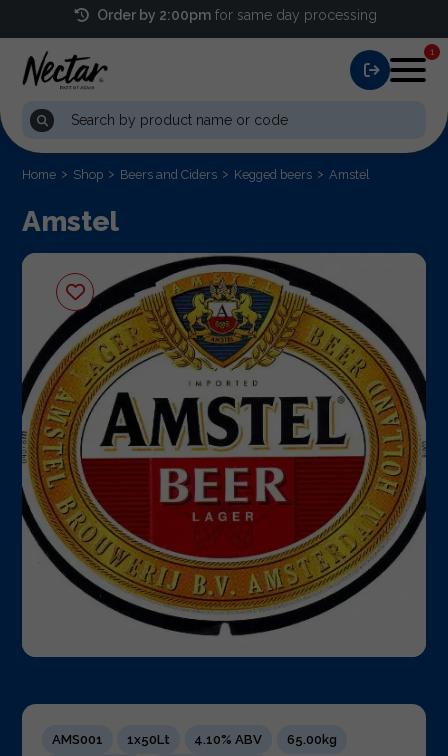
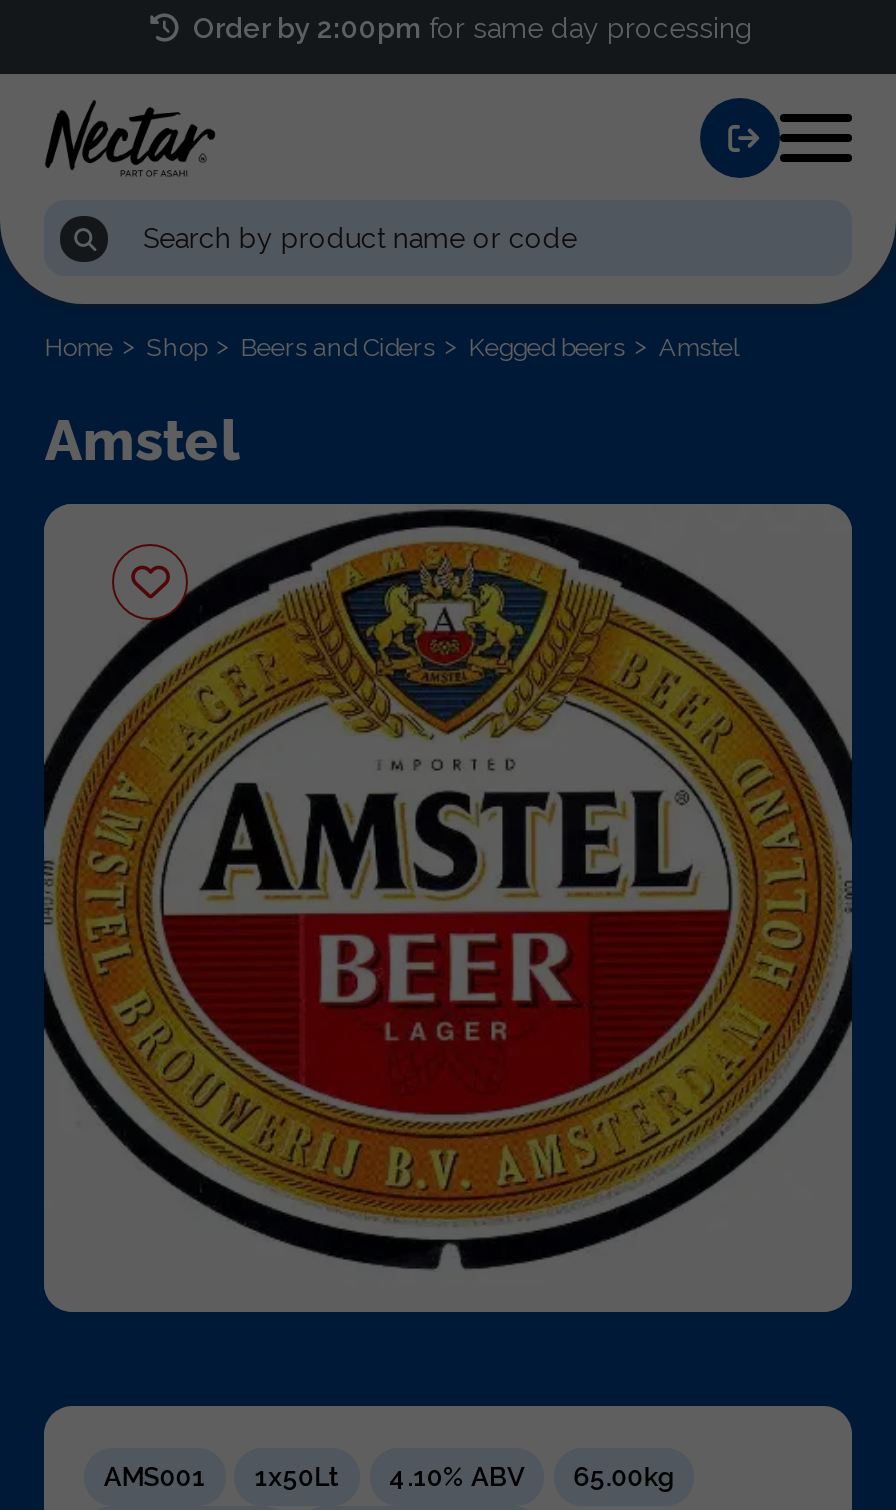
[430,46,434,57] 1 -> none

